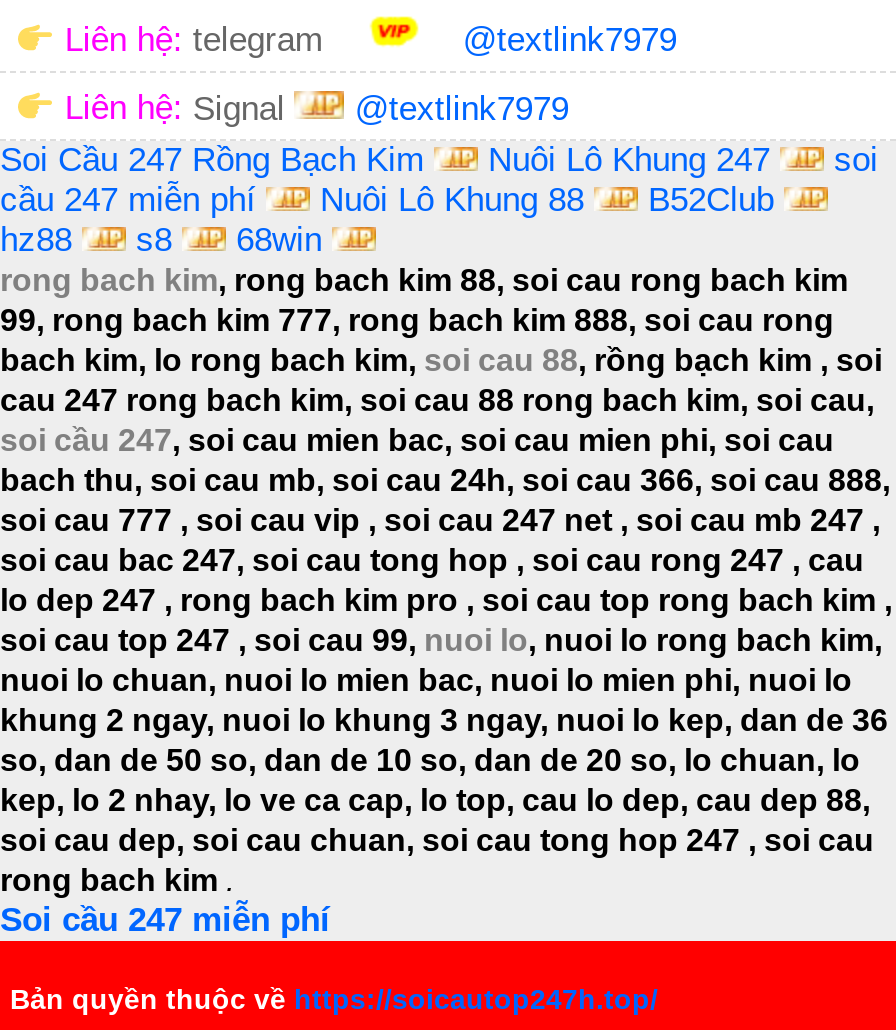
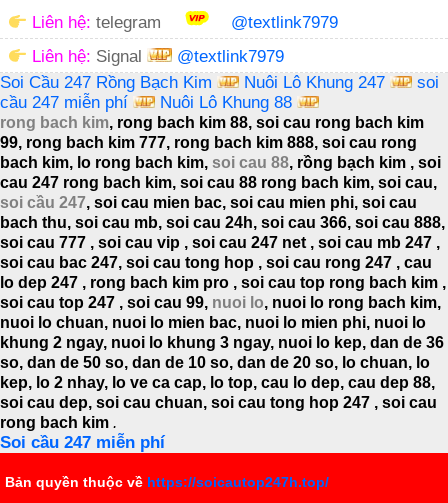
[0,182,774,260] B52Club | hz88 | s8 | 68win -> none

